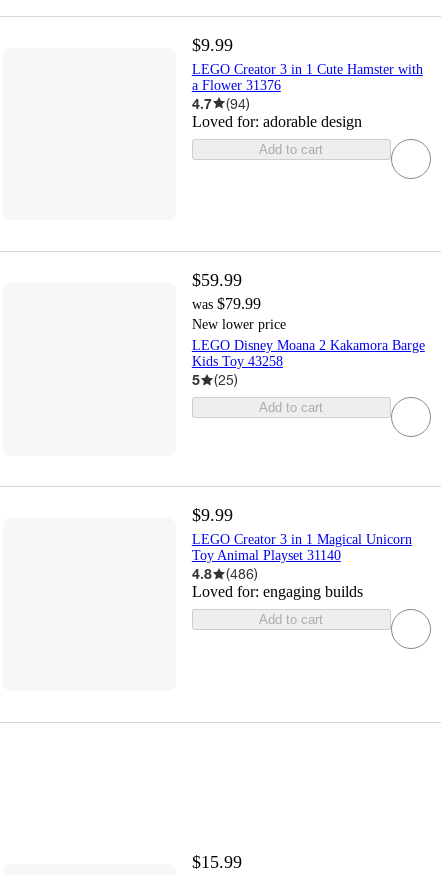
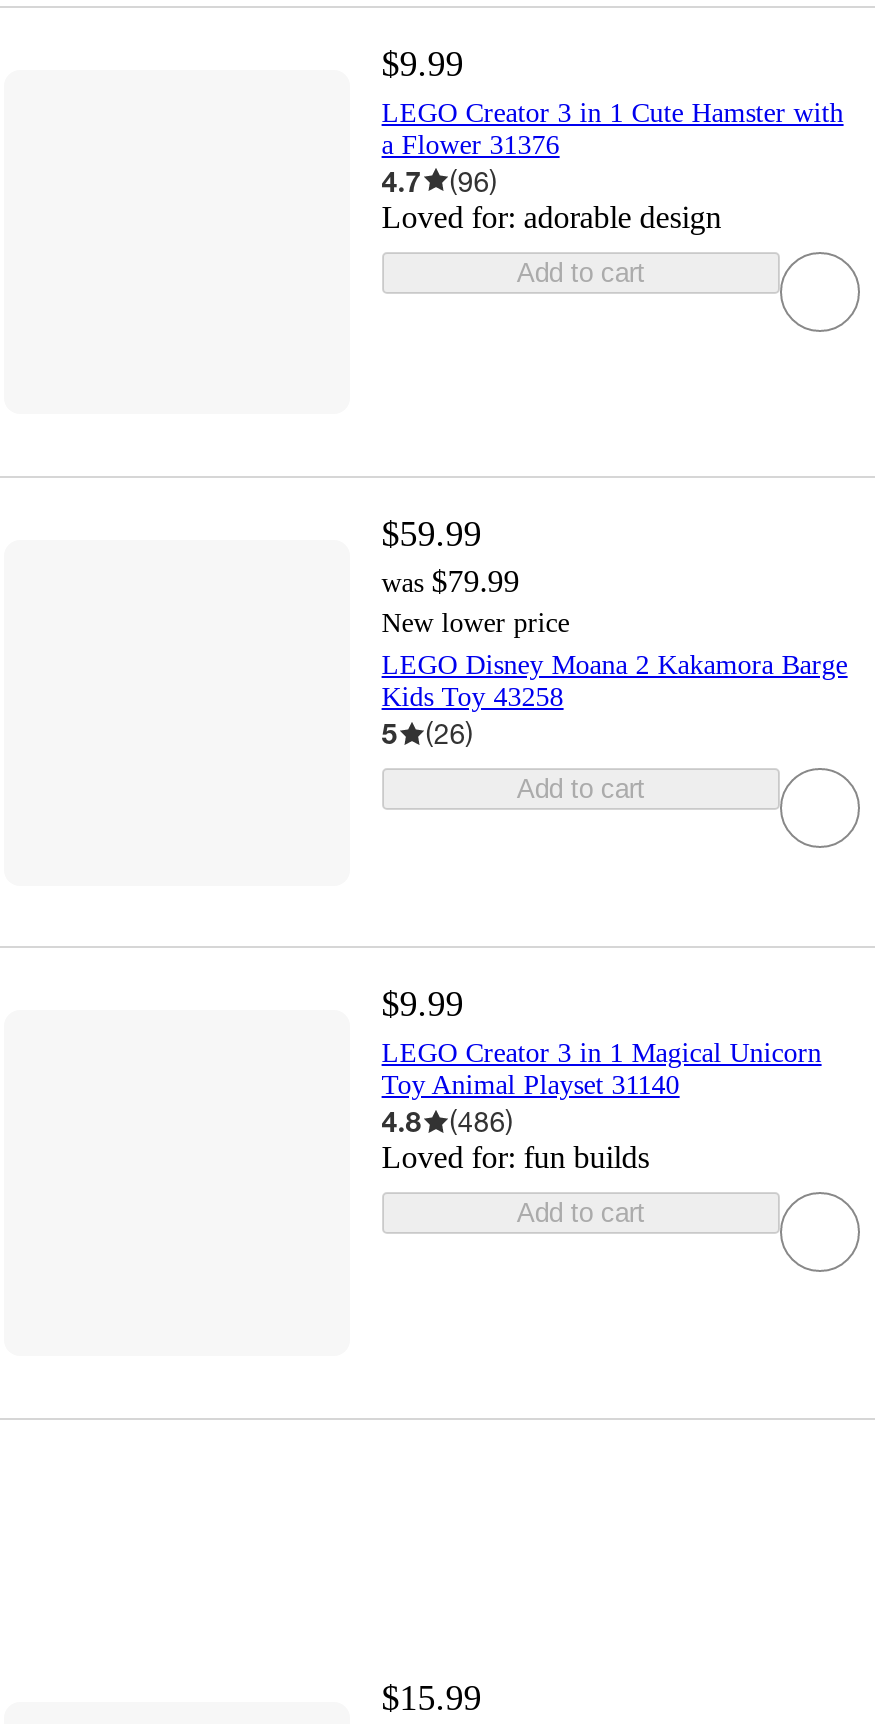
[192,95,250,112] 4.7 (94) -> [382,164,498,198] 4.7 (96)
[192,371,238,388] 5 (25) -> [382,716,474,750] 5 (26)
[192,583,363,600] Loved for: engaging builds -> [382,1141,650,1175] Loved for: fun builds

